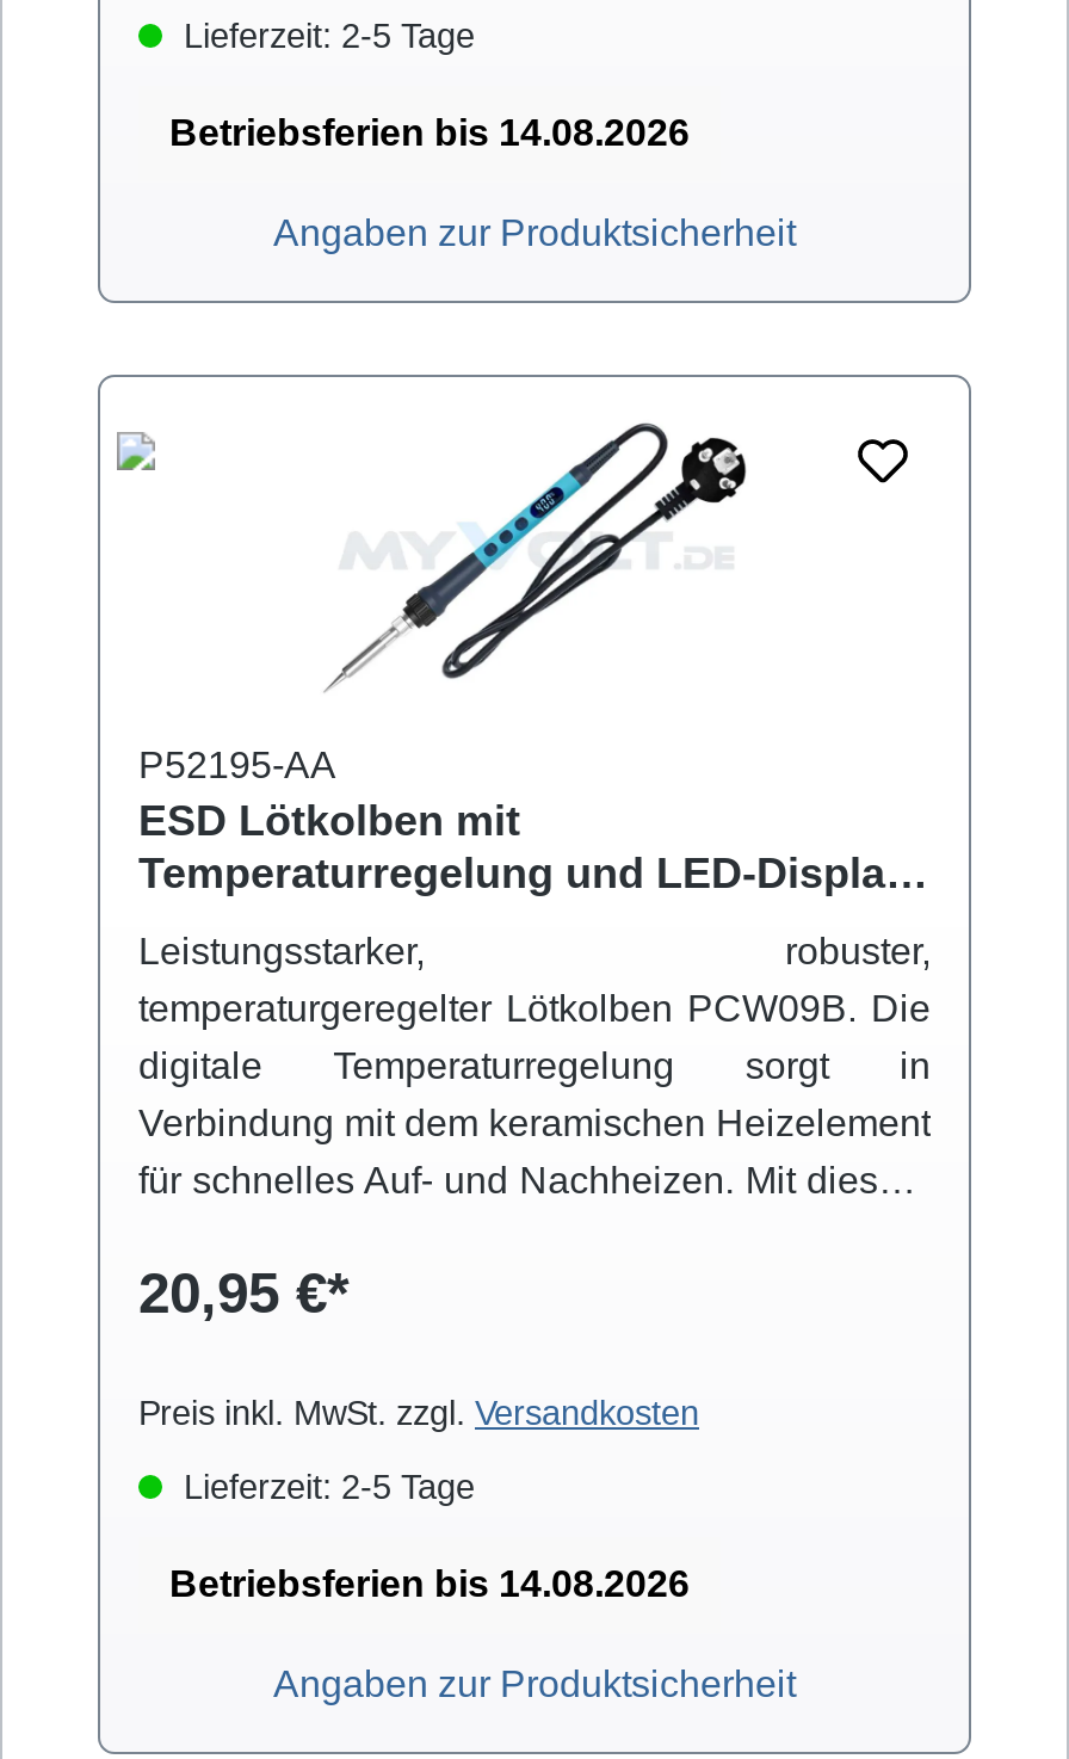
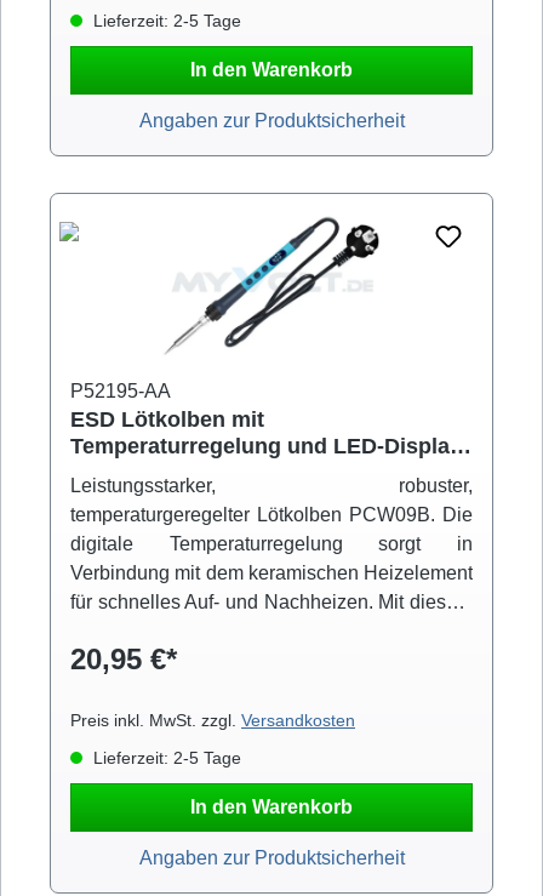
[169,112,690,152] Betriebsferien bis 14.08.2026 -> [190,59,353,80] In den Warenkorb
[169,1563,690,1603] Betriebsferien bis 14.08.2026 -> [190,796,353,817] In den Warenkorb

